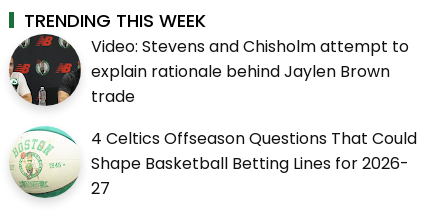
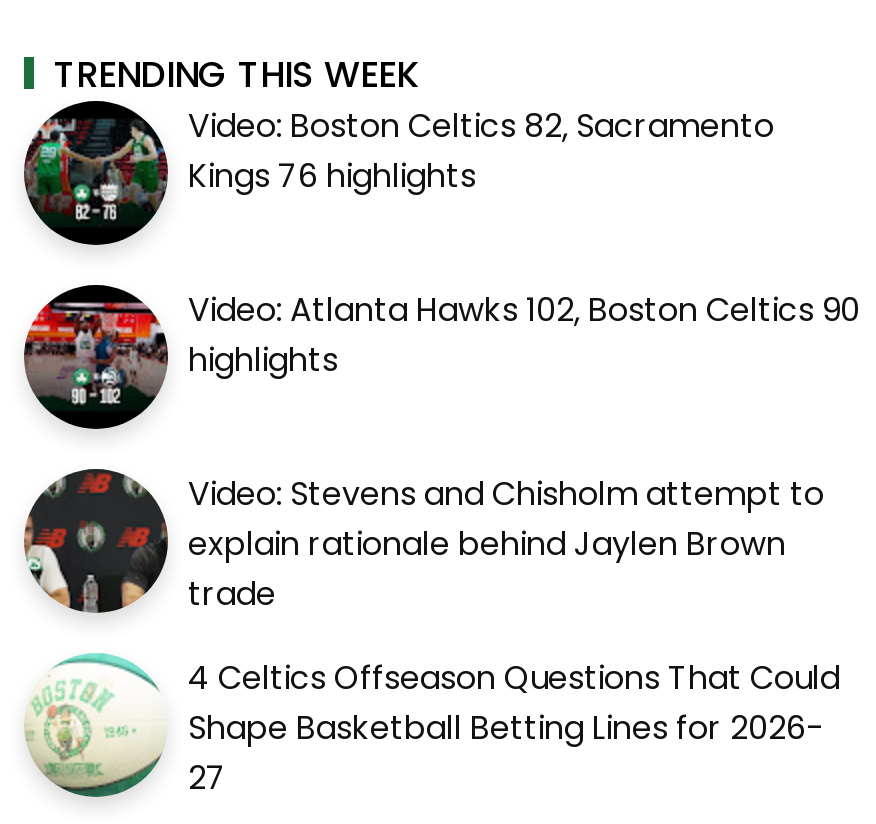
none -> [22,283,160,431] [image]
none -> [24,103,860,383] [image] | Video: Boston Celtics 82, Sacramento | Kings 76 highlights | Video: Atlanta Hawks 102, Boston Celtics 90 | highlights

